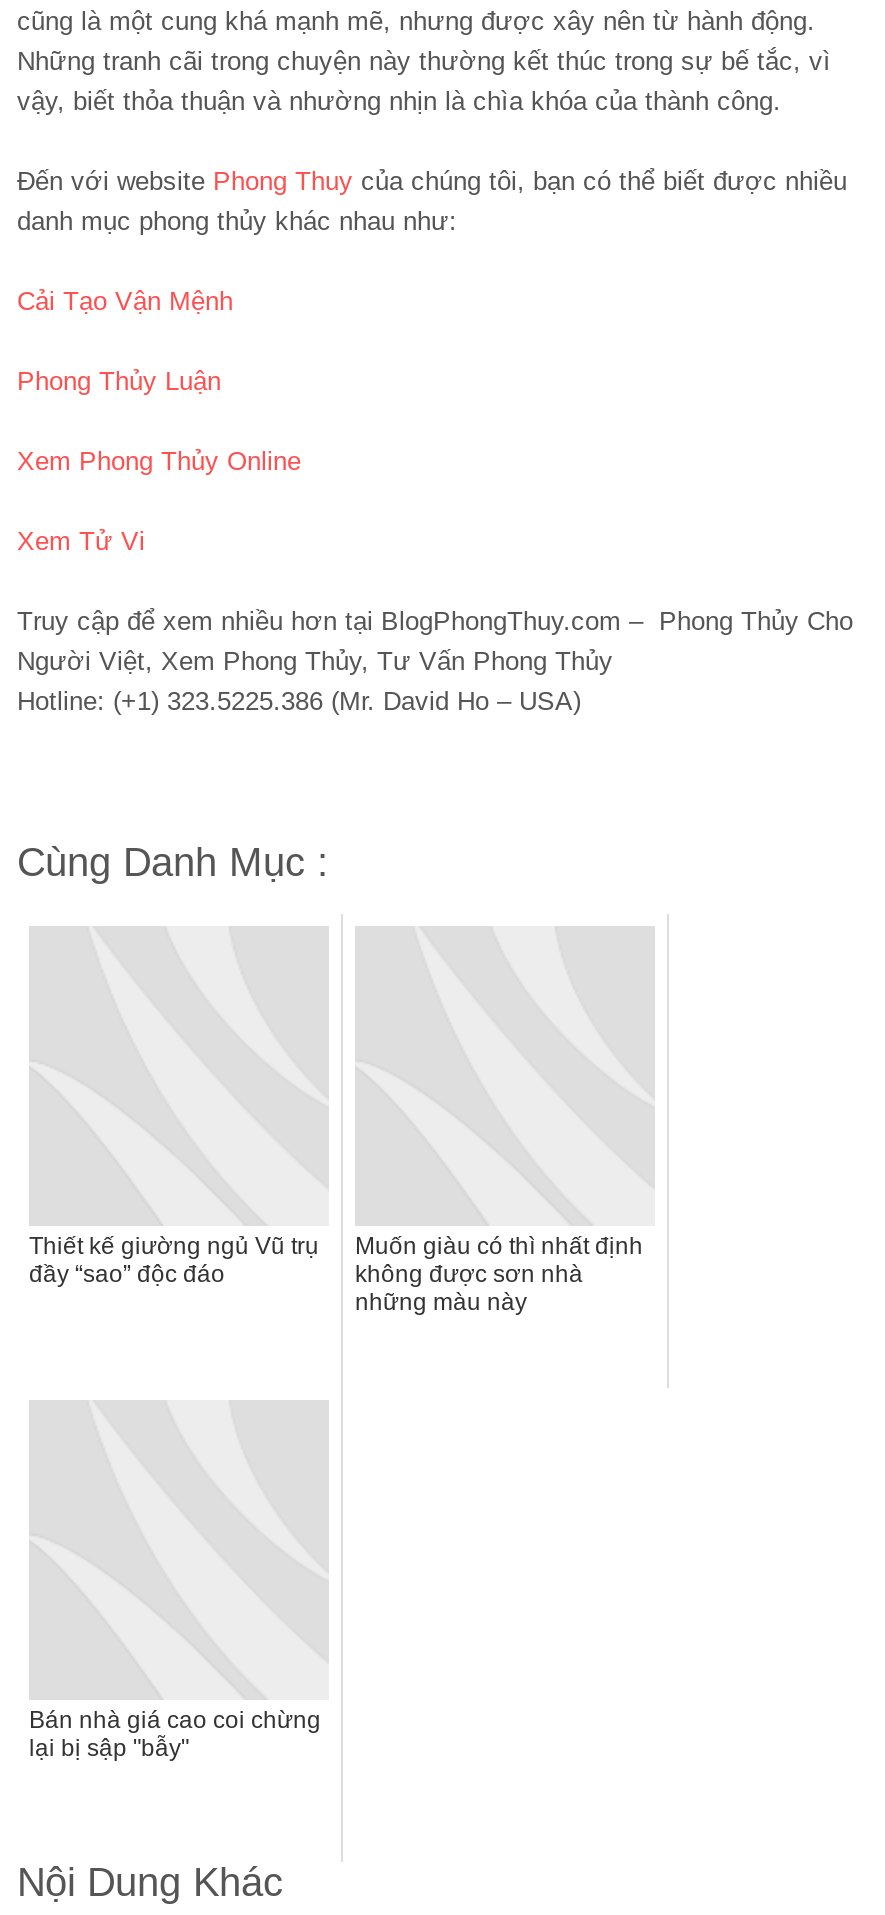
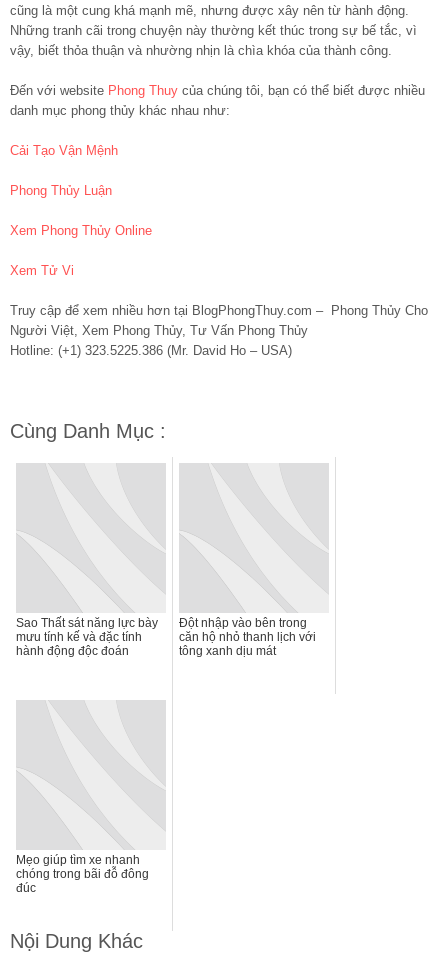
[29,1233,319,1289] Thiết kế giường ngủ Vũ trụ | đầy “sao” độc đáo -> [16,616,158,658] Sao Thất sát năng lực bày | mưu tính kế và đặc tính | hành động độc đoán
[355,1233,643,1317] Muốn giàu có thì nhất định | không được sơn nhà | những màu này -> [179,616,316,658] Đột nhập vào bên trong | căn hộ nhỏ thanh lịch với | tông xanh dịu mát
[29,1707,321,1763] Bán nhà giá cao coi chừng | lại bị sập "bẫy" -> [16,853,149,895] Mẹo giúp tìm xe nhanh | chóng trong bãi đỗ đông | đúc

